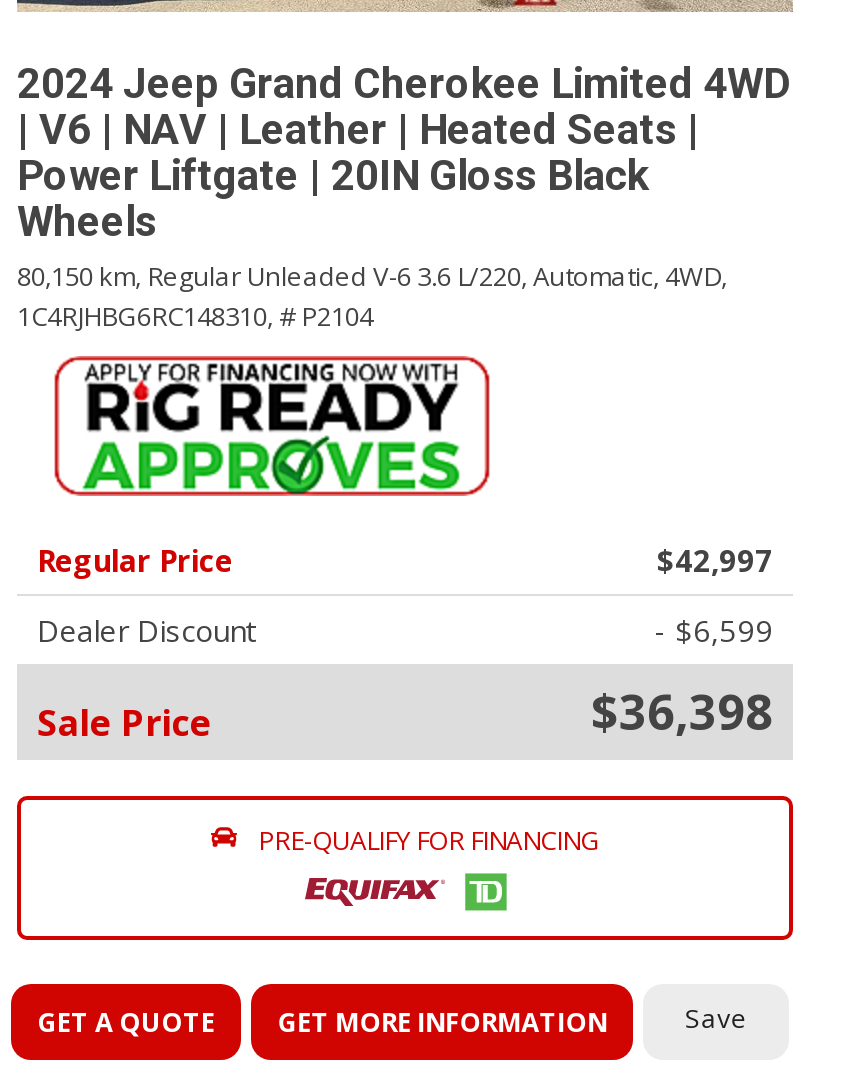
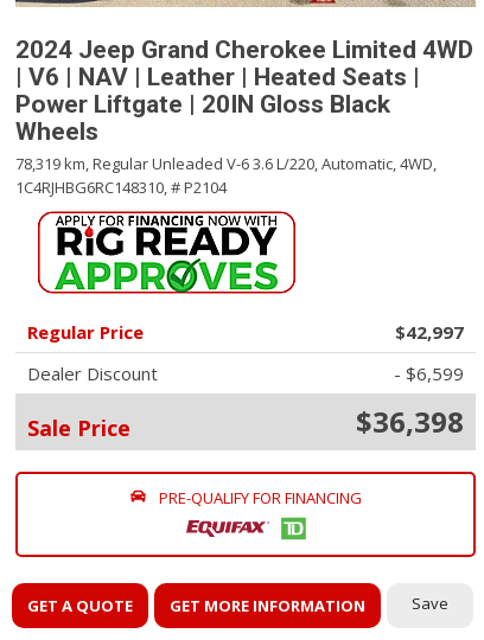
[17,258,727,294] 80,150 km, Regular Unleaded V-6 3.6 L/220, Automatic, 4WD, -> [15,153,437,174] 78,319 km, Regular Unleaded V-6 3.6 L/220, Automatic, 4WD,

